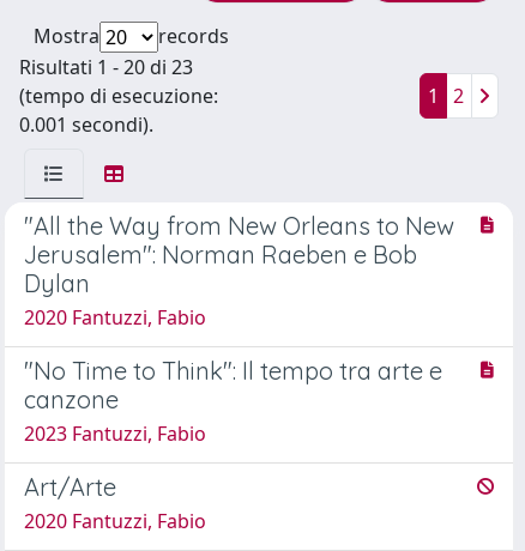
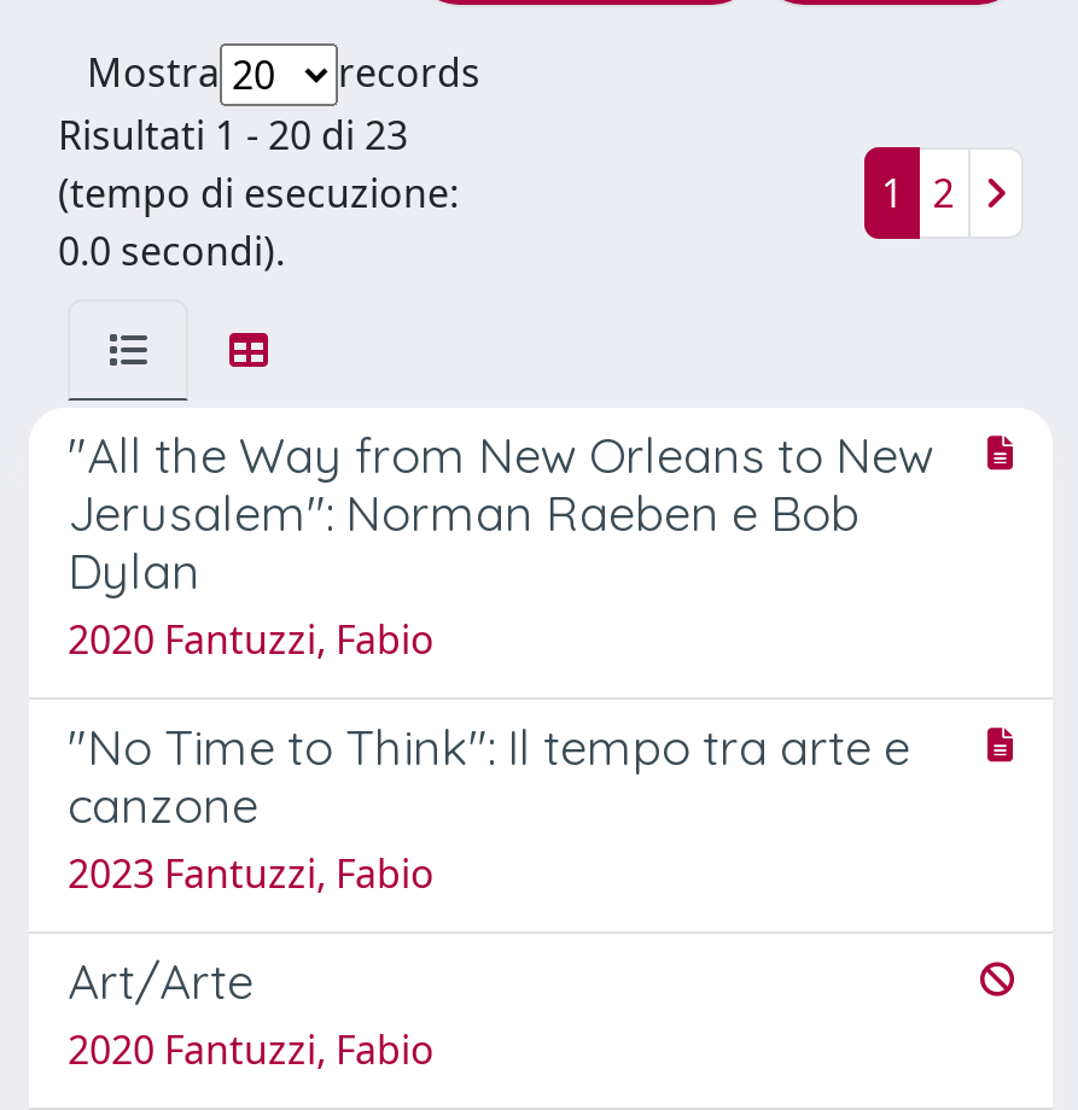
[19,111,153,138] 0.001 secondi). -> [58,224,285,277] 0.0 secondi).

